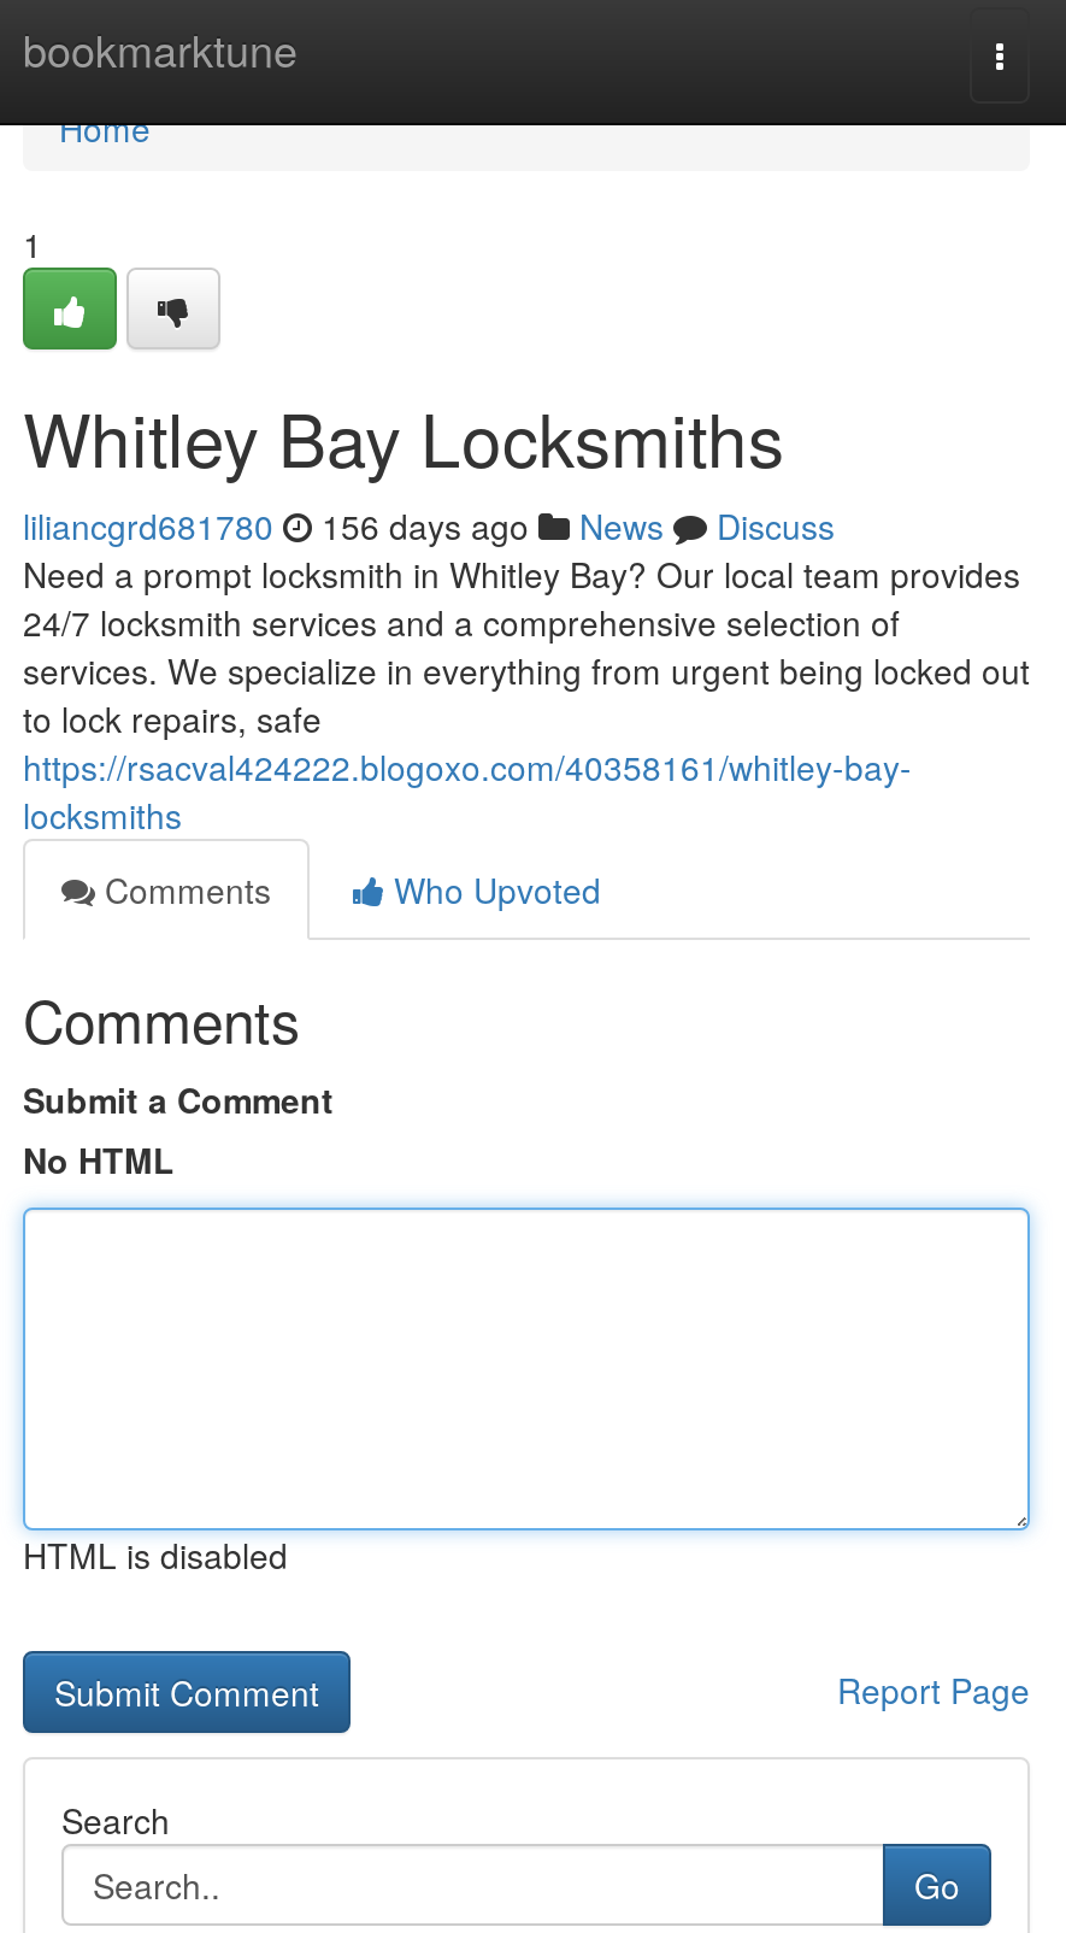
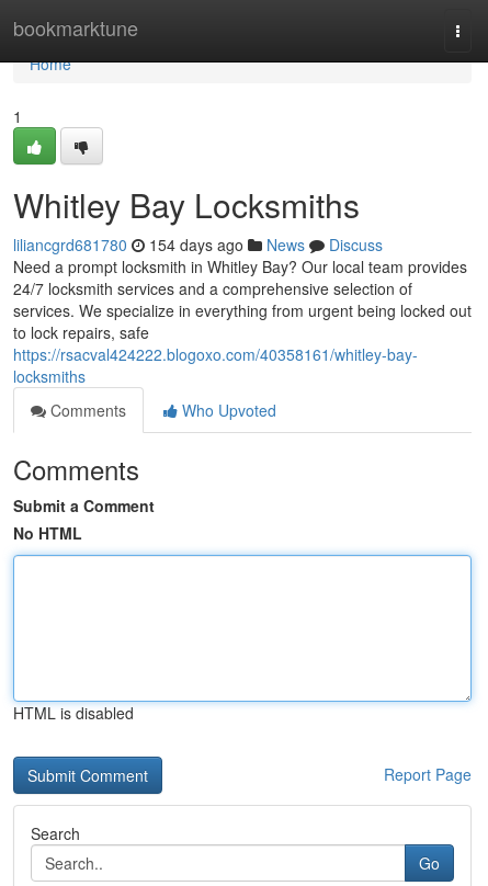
[23,501,835,550] liliancgrd681780 156 days ago News Discuss -> [13,234,383,255] liliancgrd681780 154 days ago News Discuss

